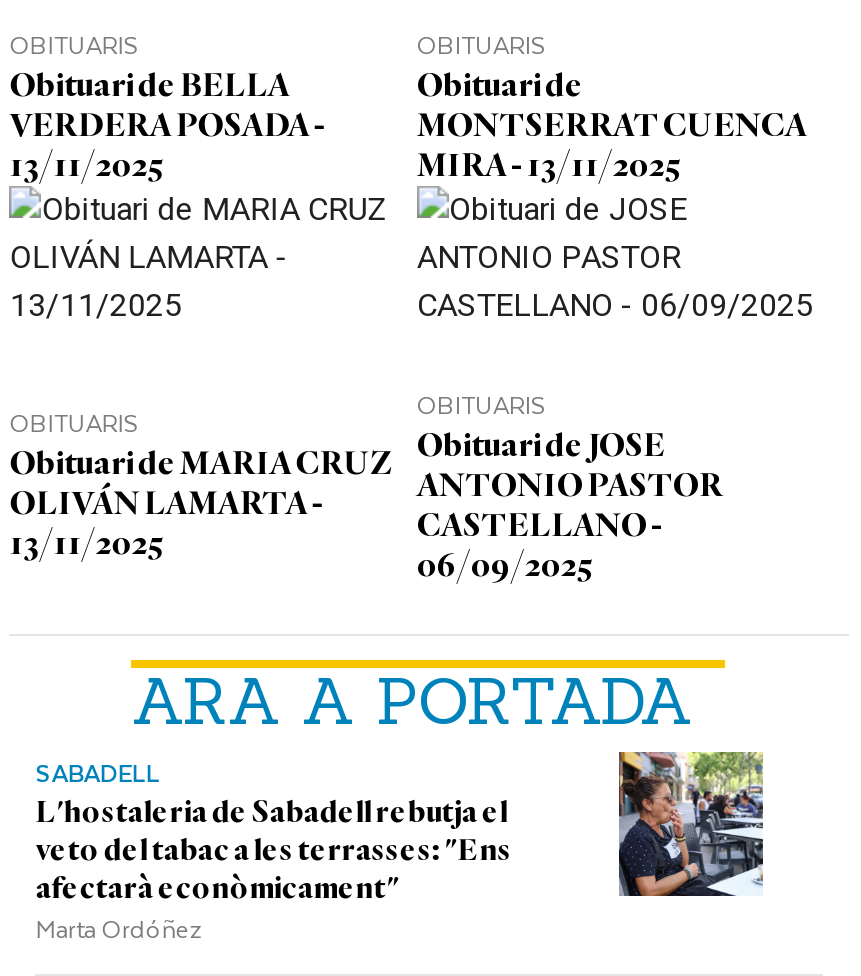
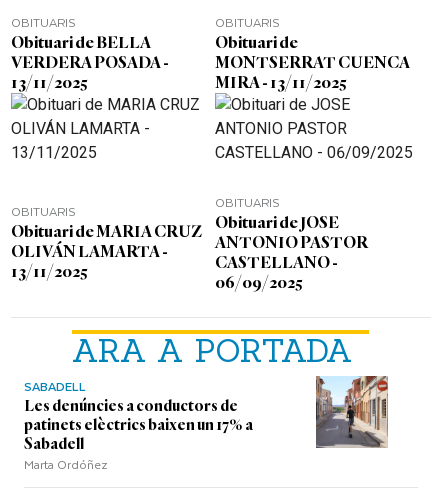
[619,750,763,898] [image] -> [315,375,389,449] [image]
[36,796,512,904] L'hostaleria de Sabadell rebutja el | veto del tabac a les terrasses: "Ens | afectarà econòmicament" -> [24,398,253,452] Les denúncies a conductors de | patinets elèctrics baixen un 17% a | Sabadell

